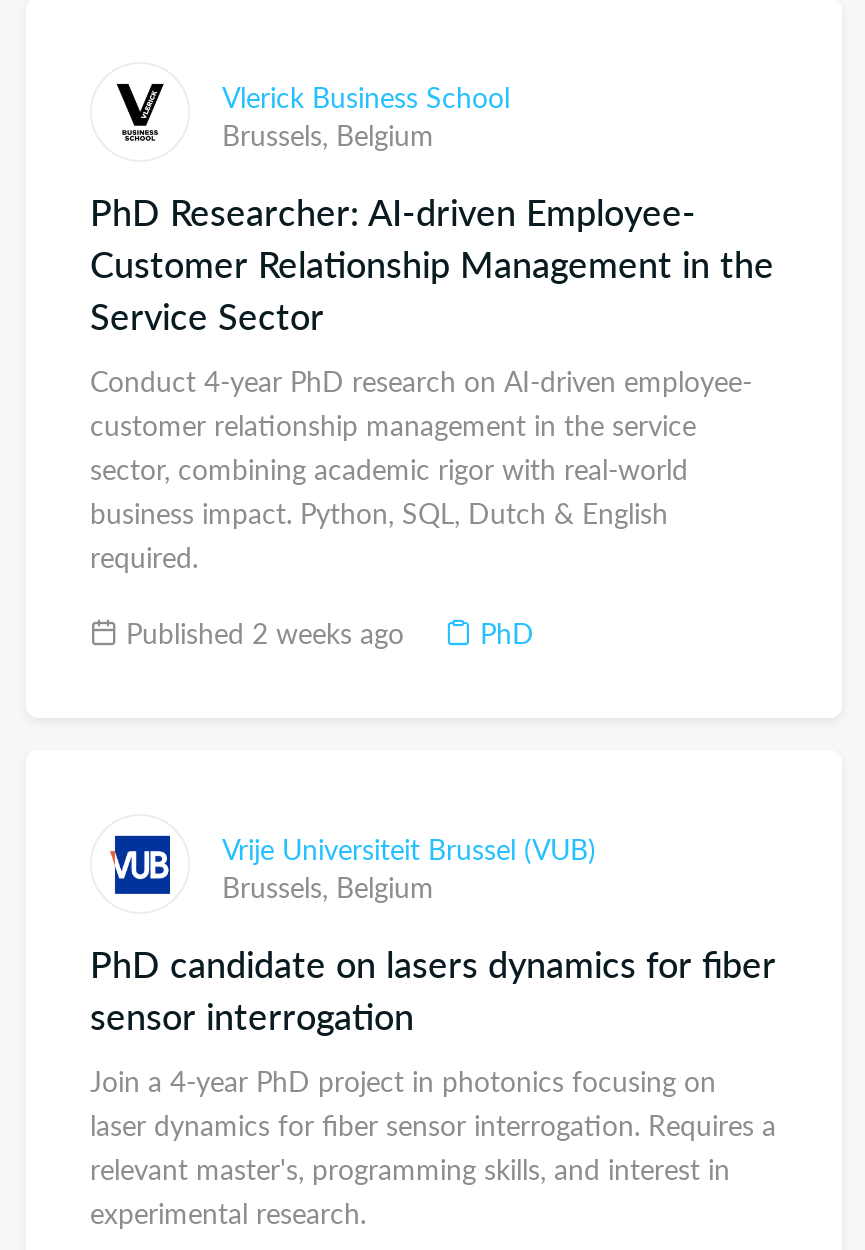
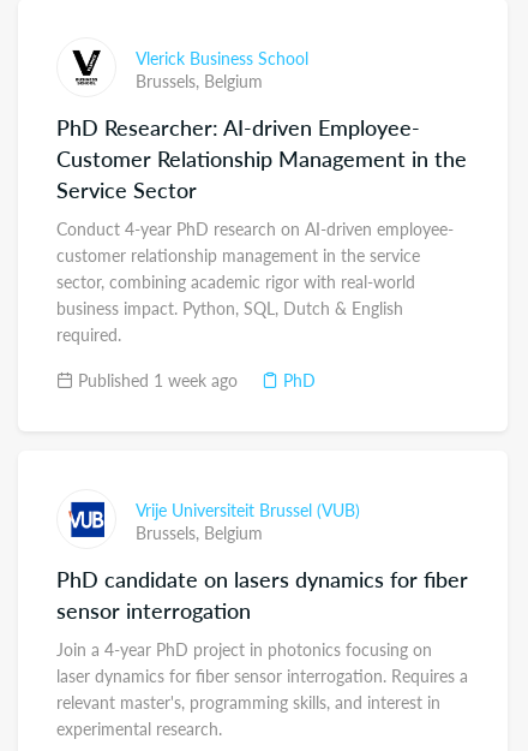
[118,612,404,652] Published 2 weeks ago -> [73,368,238,392] Published 1 week ago

